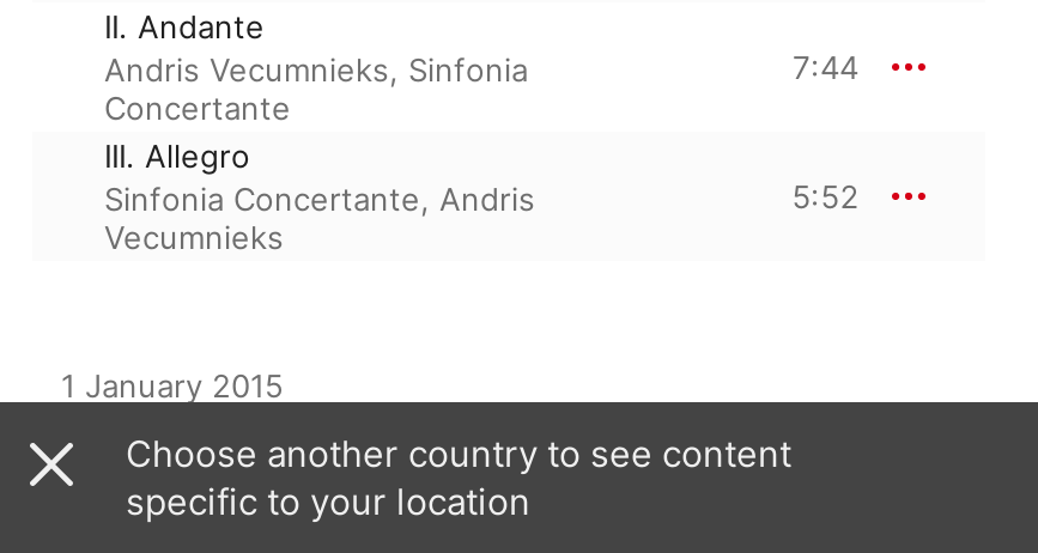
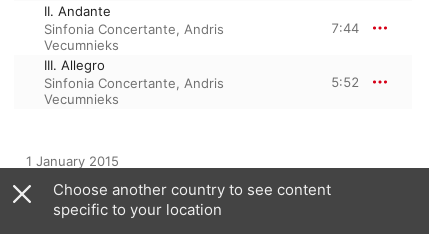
[104,50,528,127] Andris Vecumnieks, Sinfonia | Concertante -> [44,21,224,53] Sinfonia Concertante, Andris | Vecumnieks

